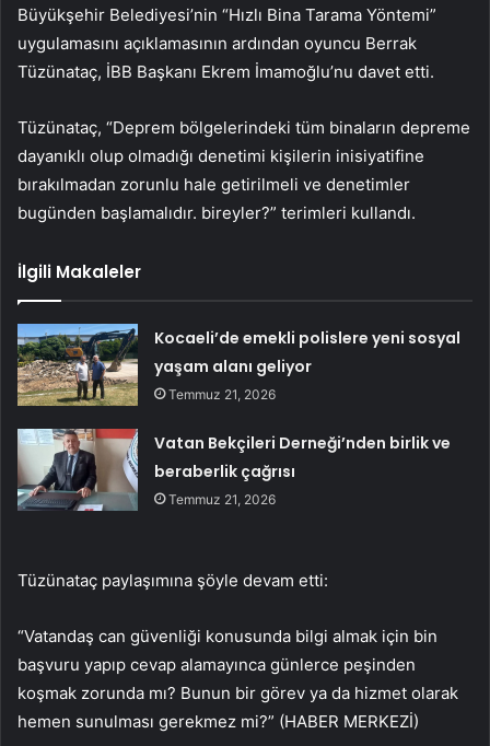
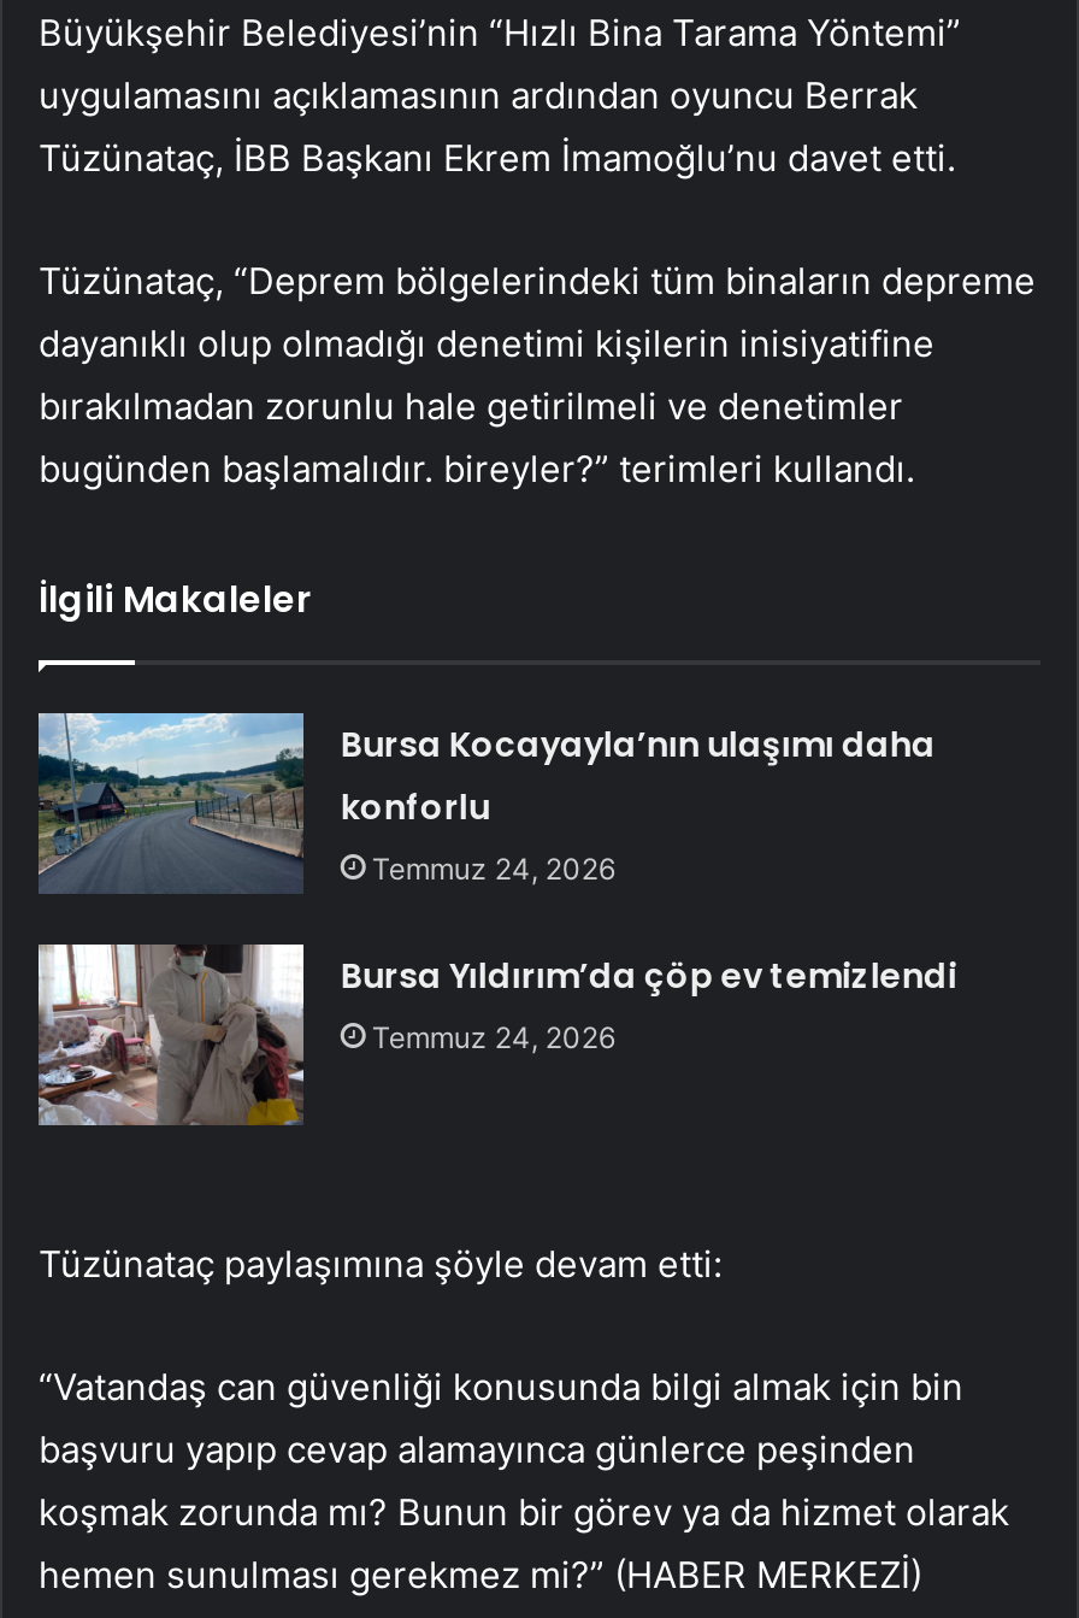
[17,323,461,407] [image] | Kocaeli’de emekli polislere yeni sosyal | yaşam alanı geliyor | Temmuz 21, 2026 -> [39,711,935,894] [image] | Bursa Kocayayla’nın ulaşımı daha | konforlu | Temmuz 24, 2026
[17,428,451,512] [image] | Vatan Bekçileri Derneği’nden birlik ve | beraberlik çağrısı | Temmuz 21, 2026 -> [39,942,957,1128] [image] | Bursa Yıldırım’da çöp ev temizlendi | Temmuz 24, 2026

